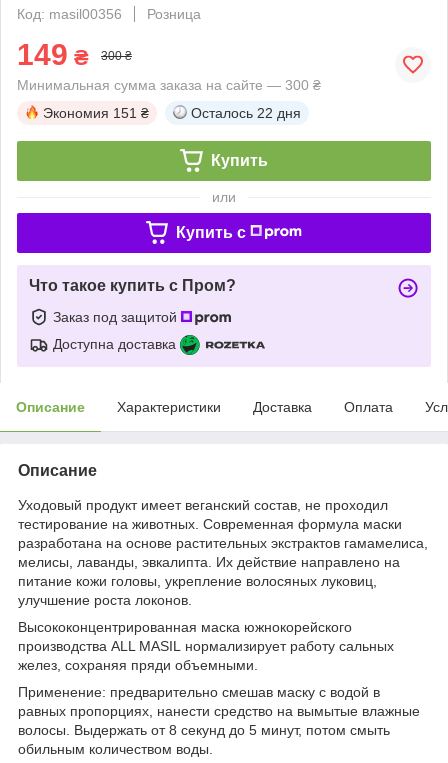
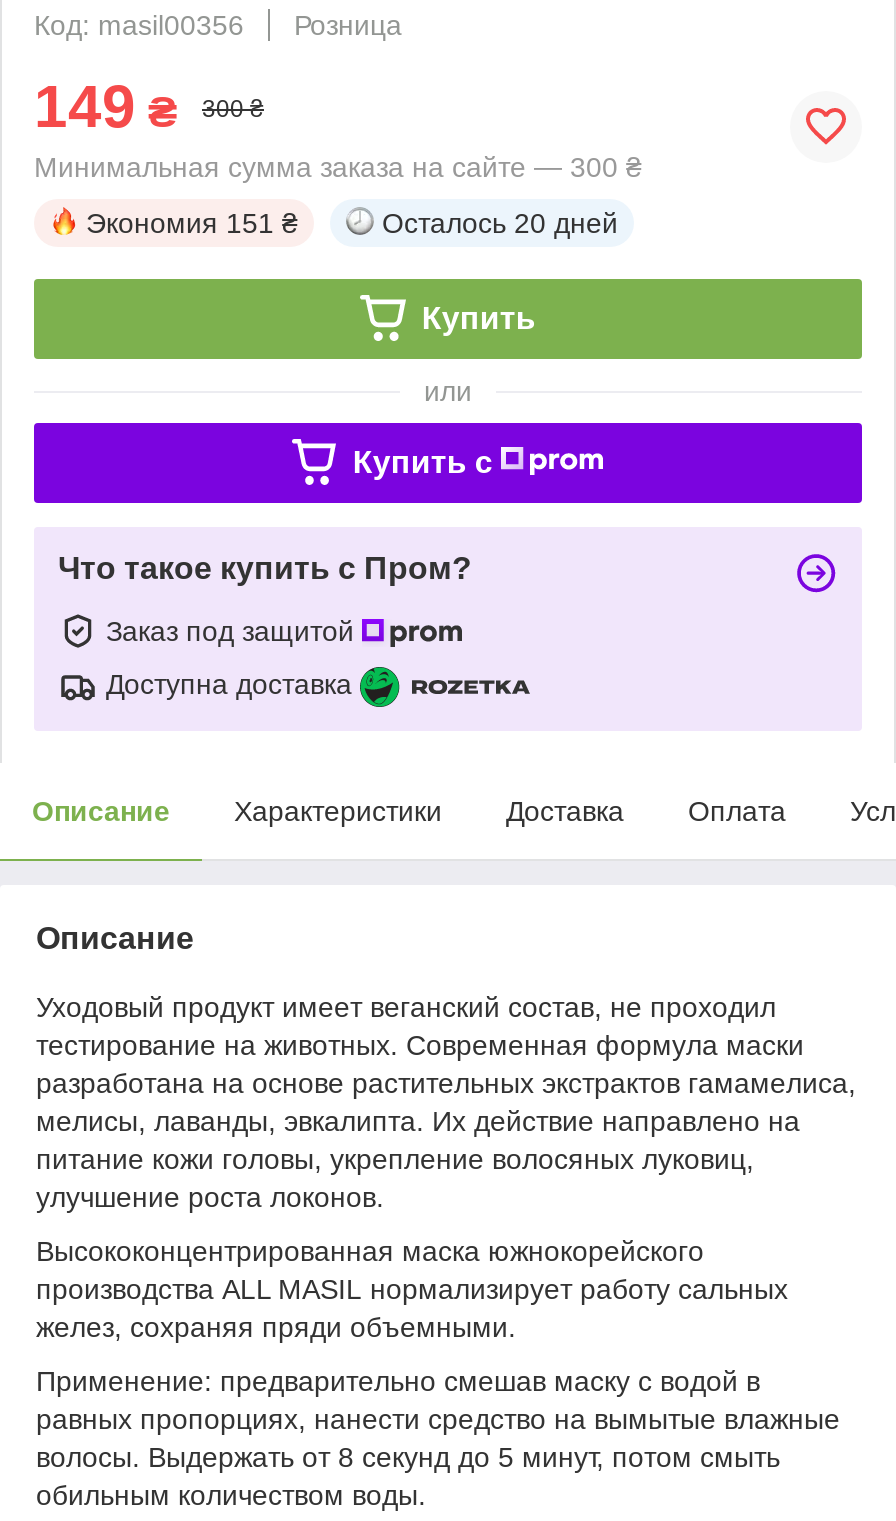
[191,105,301,121] Осталось 22 дня -> [382,207,618,239] Осталось 20 дней

